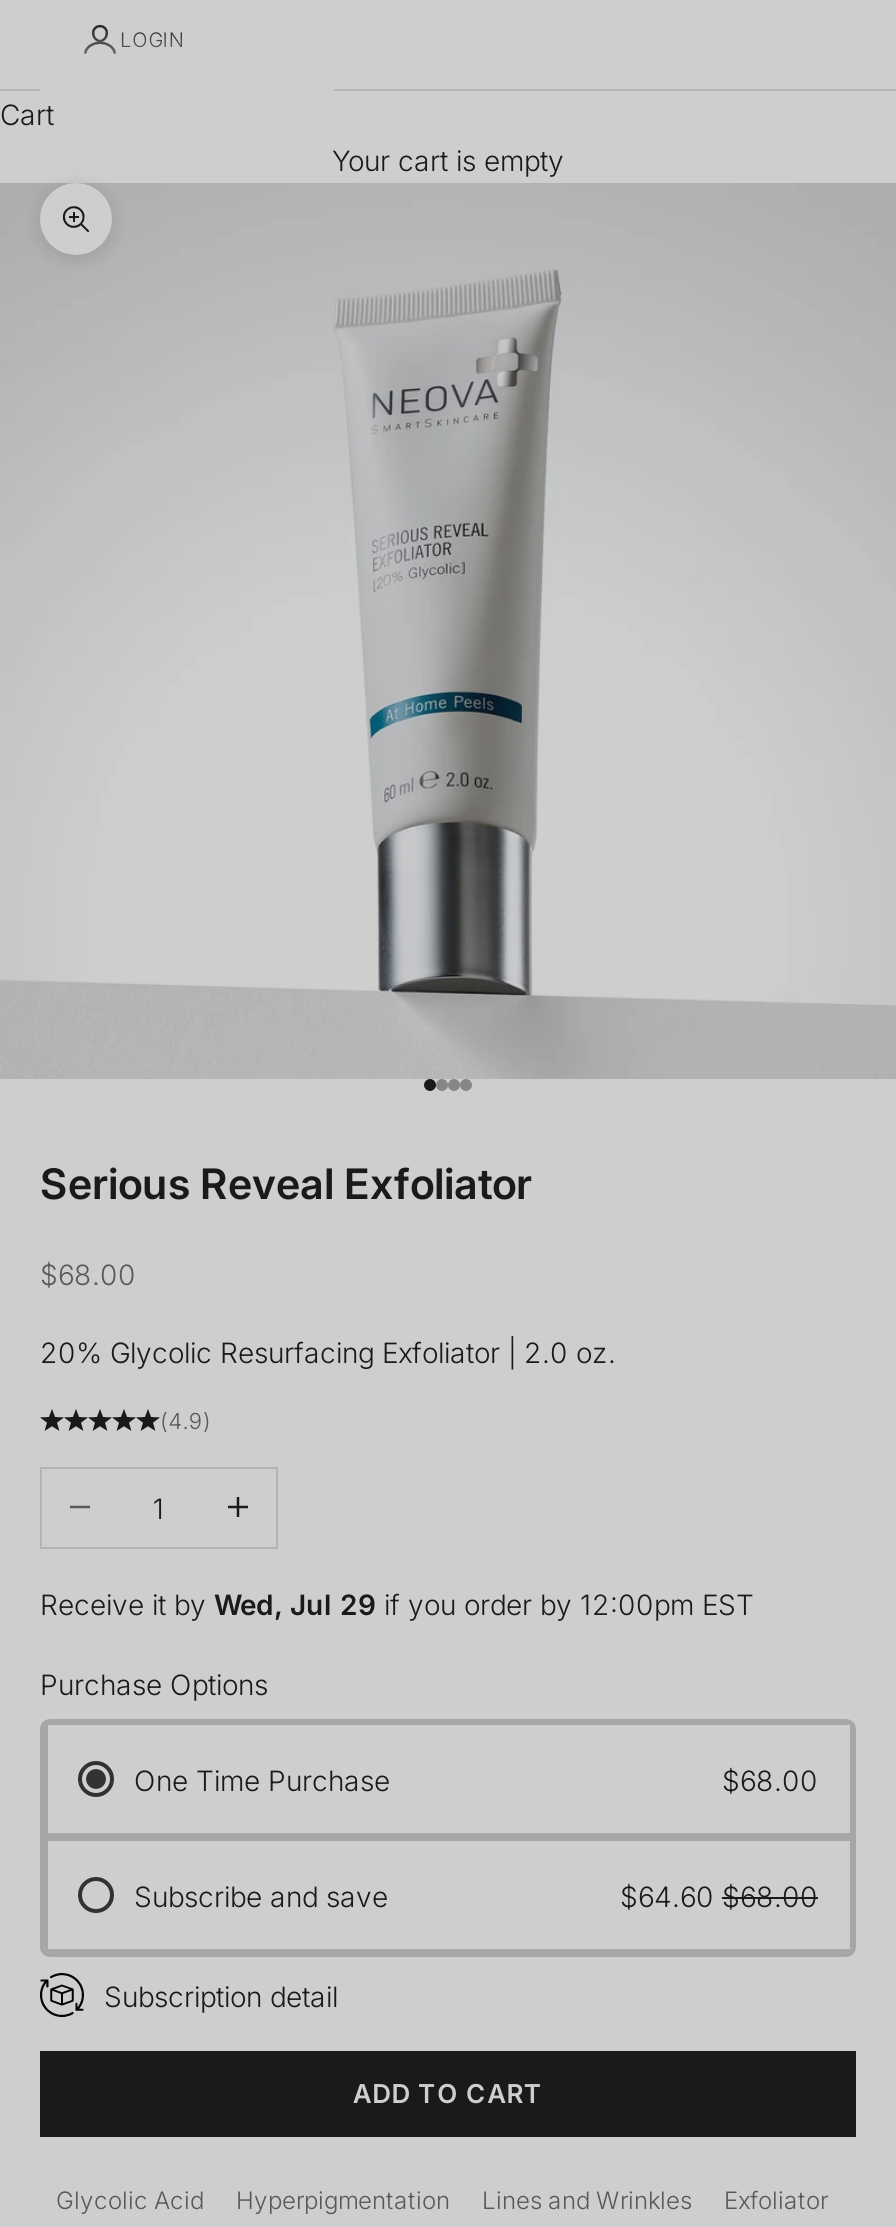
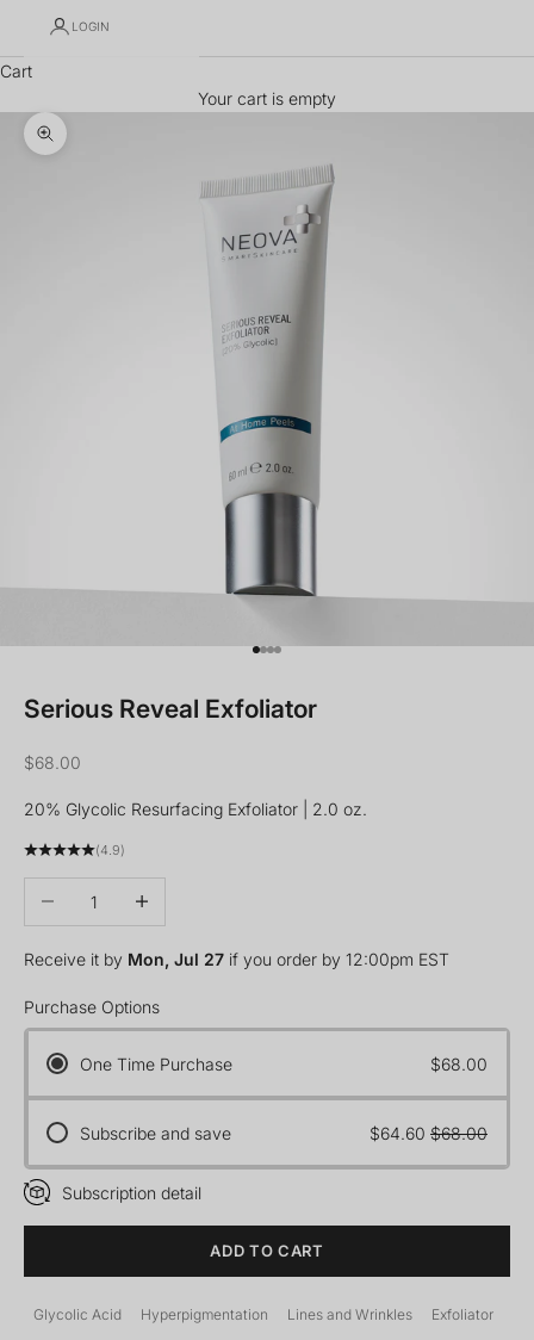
[40,1586,754,1620] Receive it by Wed, Jul 29 if you order by 12:00pm EST -> [24,948,449,969] Receive it by Mon, Jul 27 if you order by 12:00pm EST

